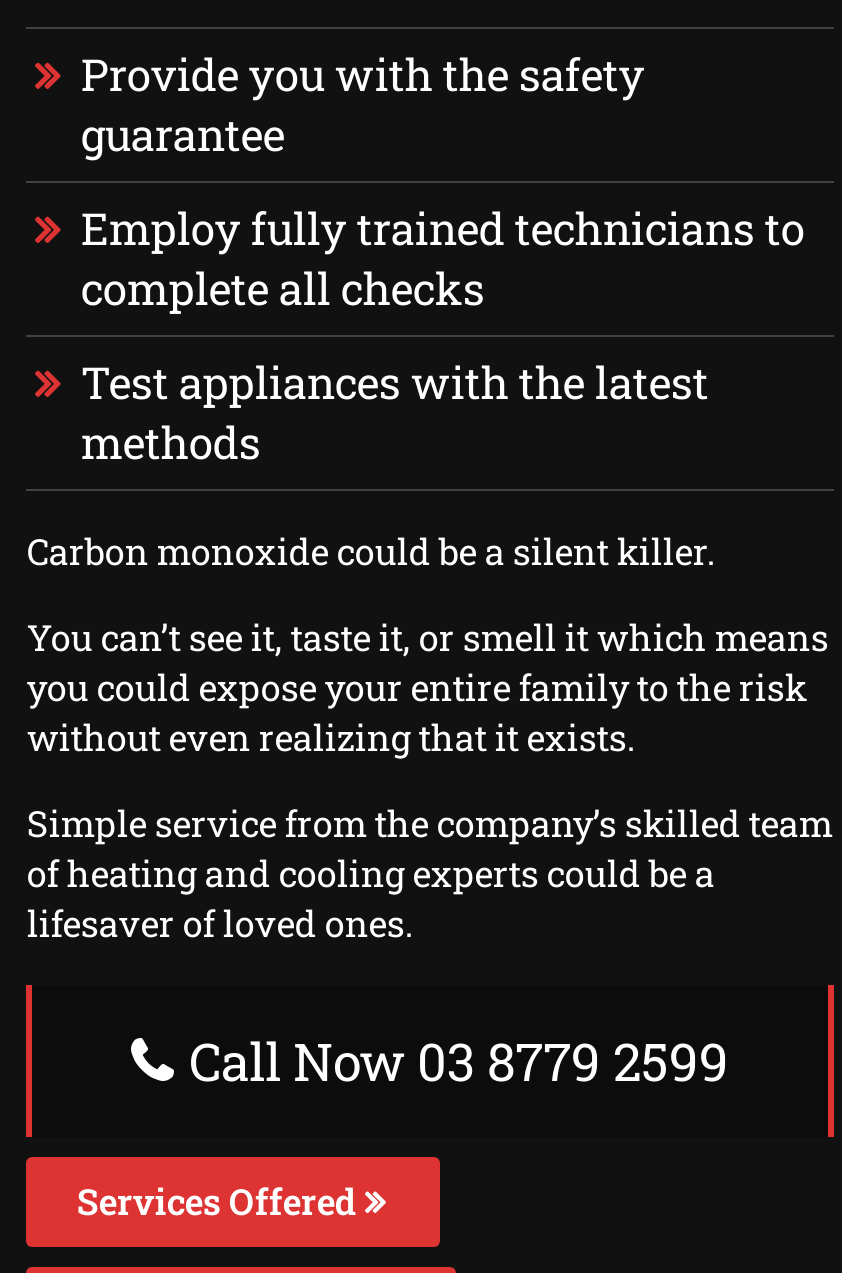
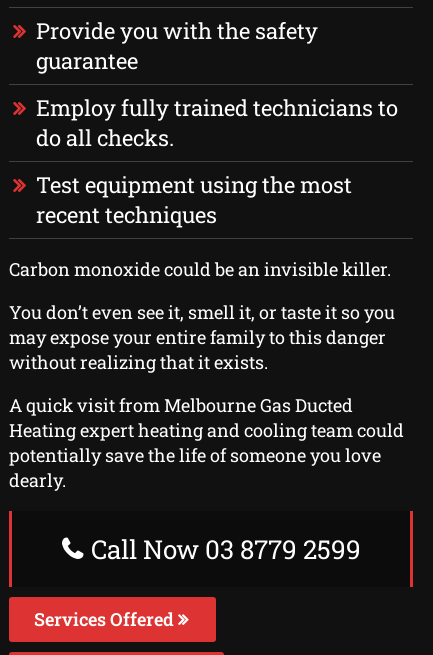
[81,259,485,317] complete all checks -> [36,123,174,152] do all checks.
[81,353,709,471] Test appliances with the latest | methods -> [36,170,352,229] Test equipment using the most | recent techniques
[27,527,715,575] Carbon monoxide could be a silent killer. -> [9,257,391,281] Carbon monoxide could be an invisible killer.
[27,613,829,761] You can’t see it, taste it, or smell it which means | you could expose your entire family to the risk | without even realizing that it exists. -> [9,300,395,374] You don’t even see it, smell it, or taste it so you | may expose your entire family to this danger | without realizing that it exists.
[27,799,833,947] Simple service from the company’s skilled team | of heating and cooling experts could be a | lifesaver of loved ones. -> [9,393,404,492] A quick visit from Melbourne Gas Ducted | Heating expert heating and cooling team could | potentially save the life of someone you love | dearly.

